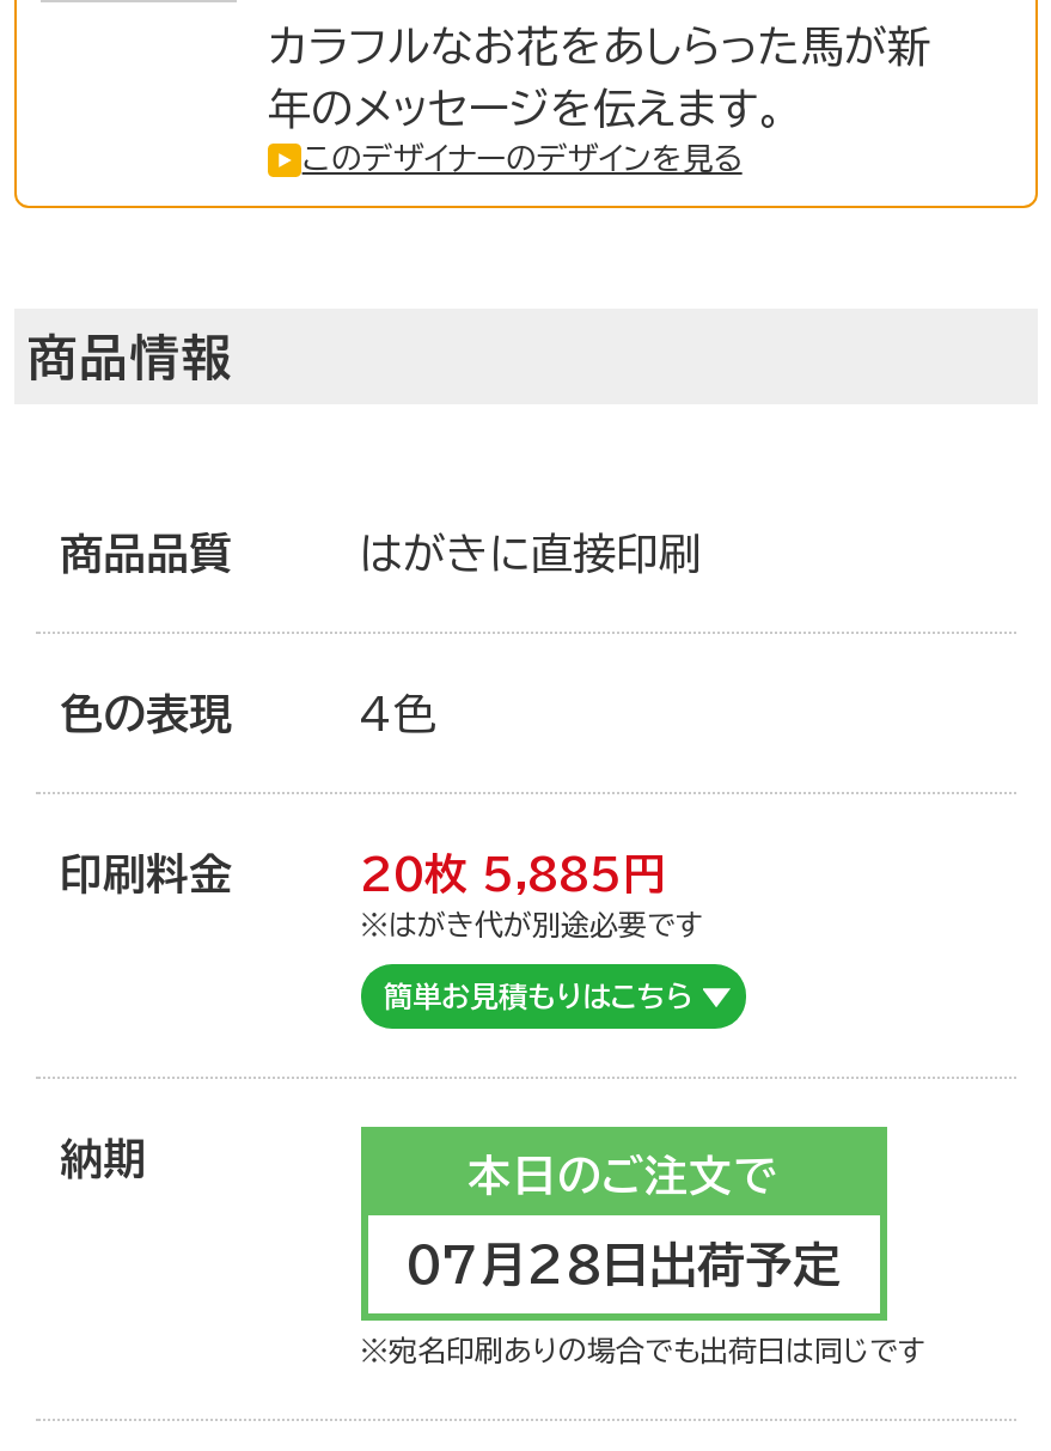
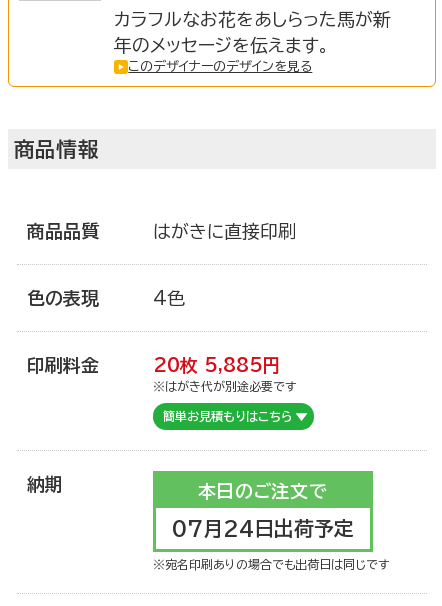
[405,1240,841,1287] 07月28日出荷予定 -> [171,518,353,538] 07月24日出荷予定

